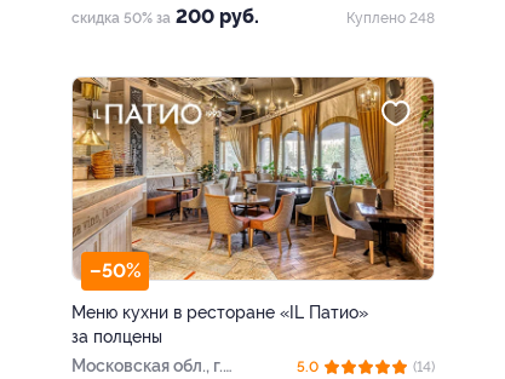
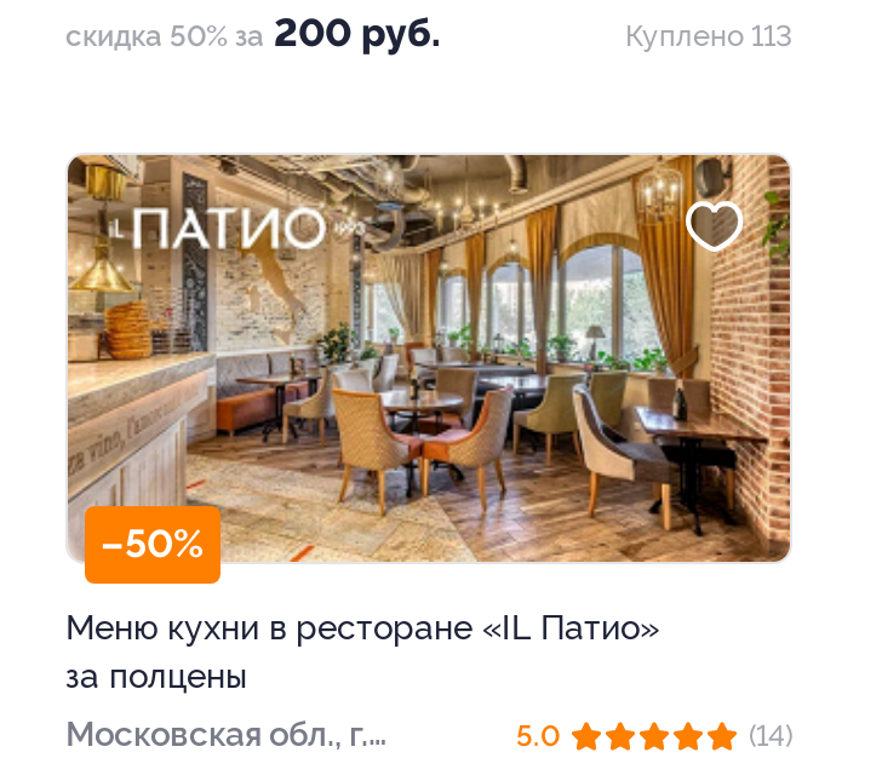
[346,9,435,26] Куплено 248 -> [625,18,792,52] Куплено 113

